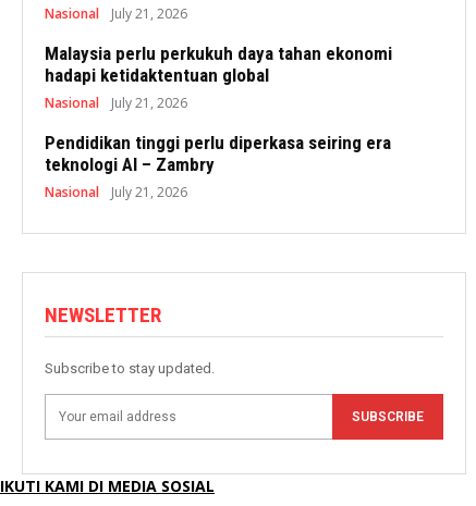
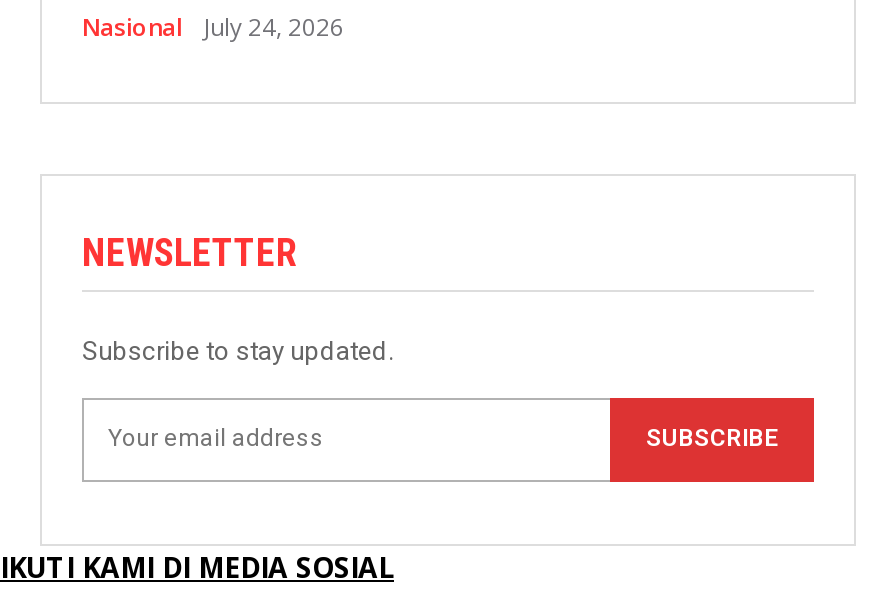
[45,5,392,202] July 21, 2026 | Malaysia perlu perkukuh daya tahan ekonomi | hadapi ketidaktentuan global | Nasional | July 21, 2026 | Pendidikan tinggi perlu diperkasa seiring era | teknologi AI – Zambry | Nasional | July 21, 2026 -> [204,9,344,43] July 24, 2026

